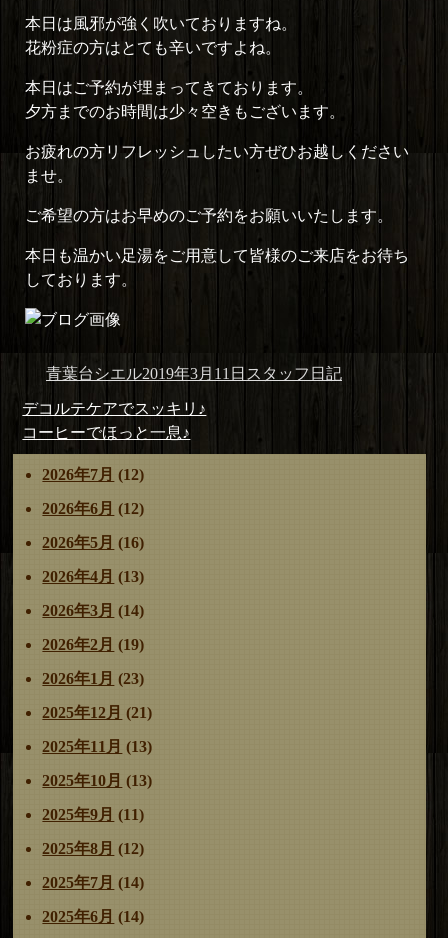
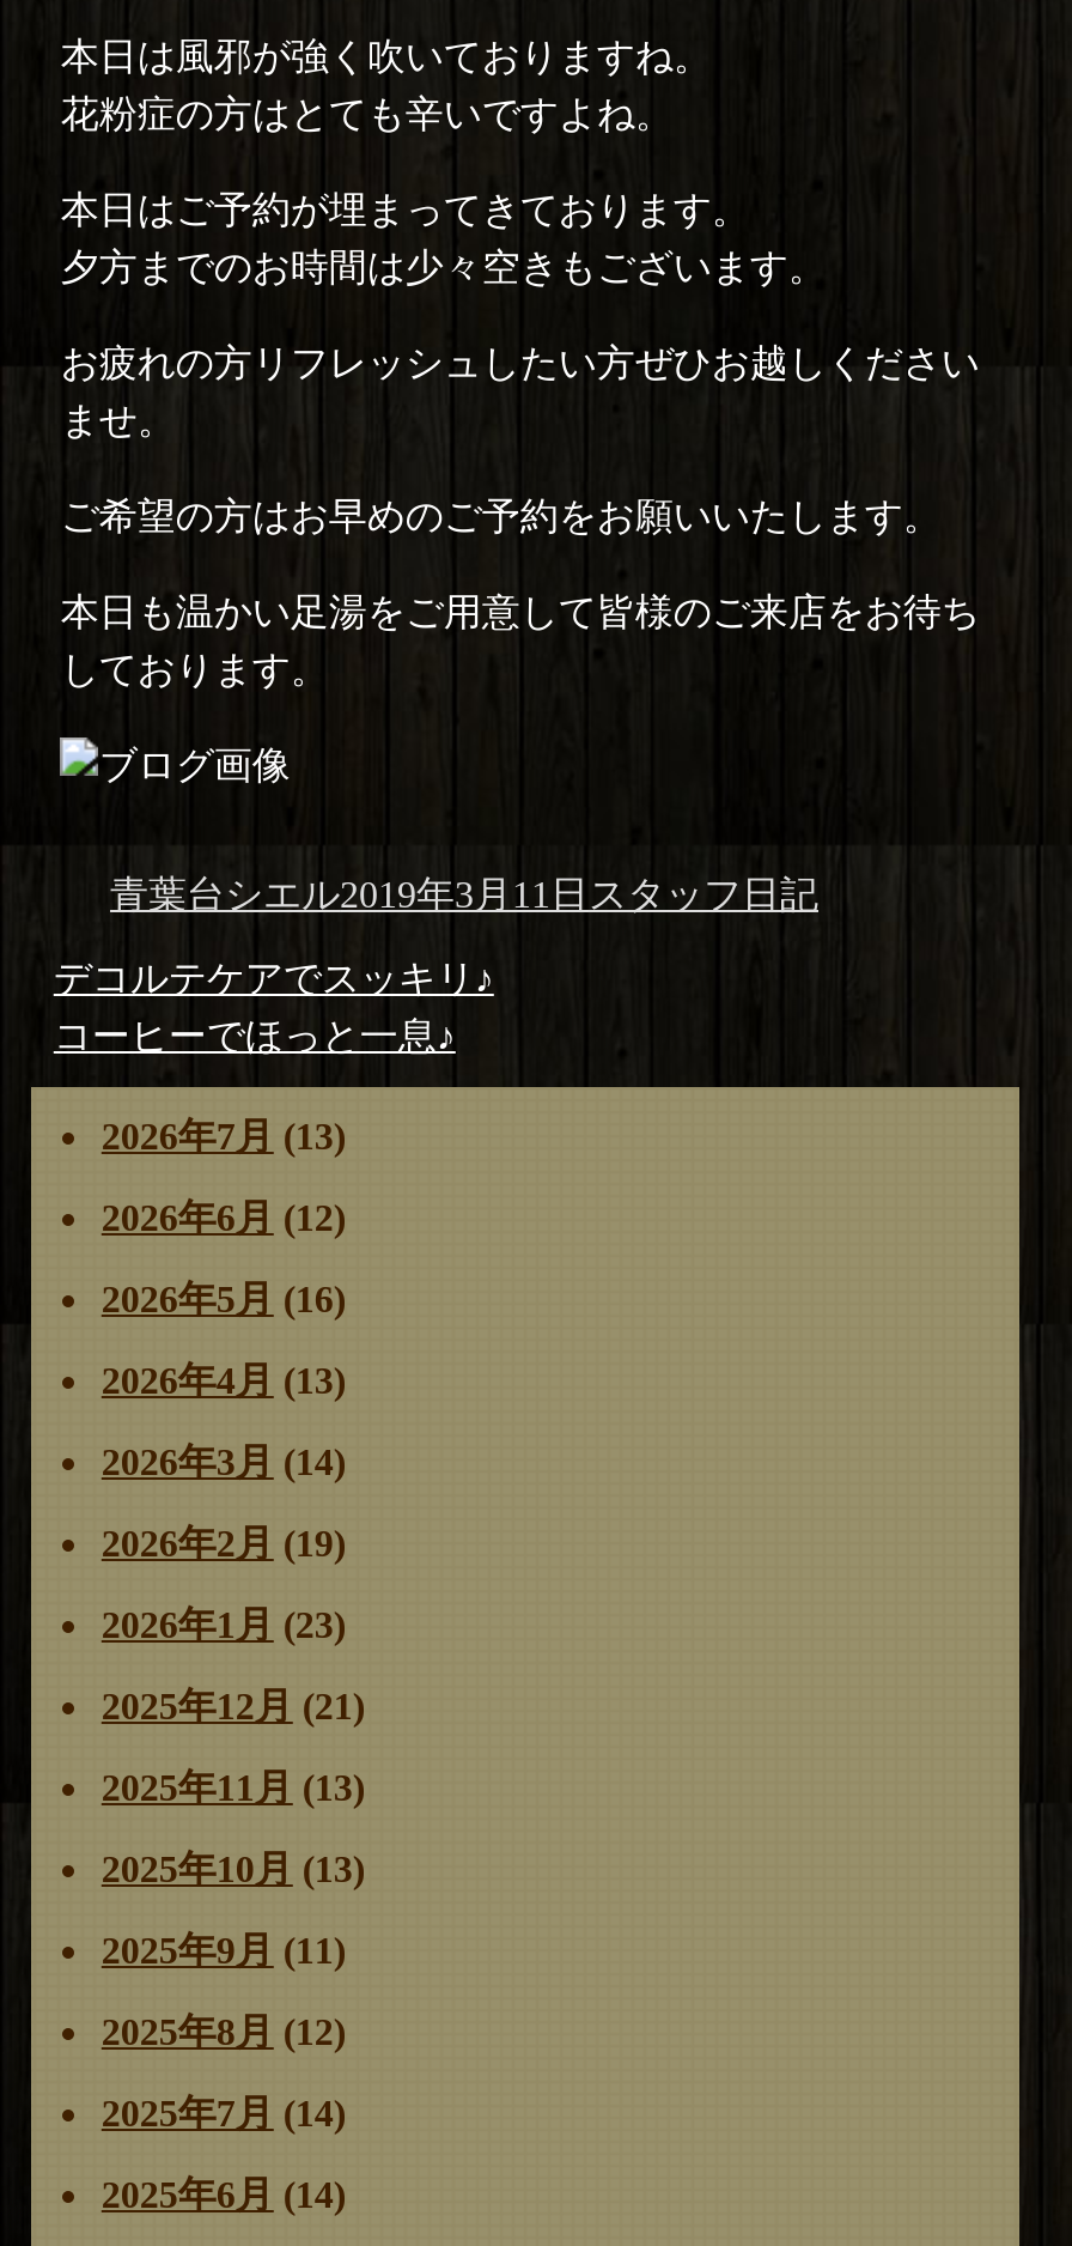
[42,466,144,483] 2026年7月(12) -> [101,1116,346,1157] 2026年7月(13)

